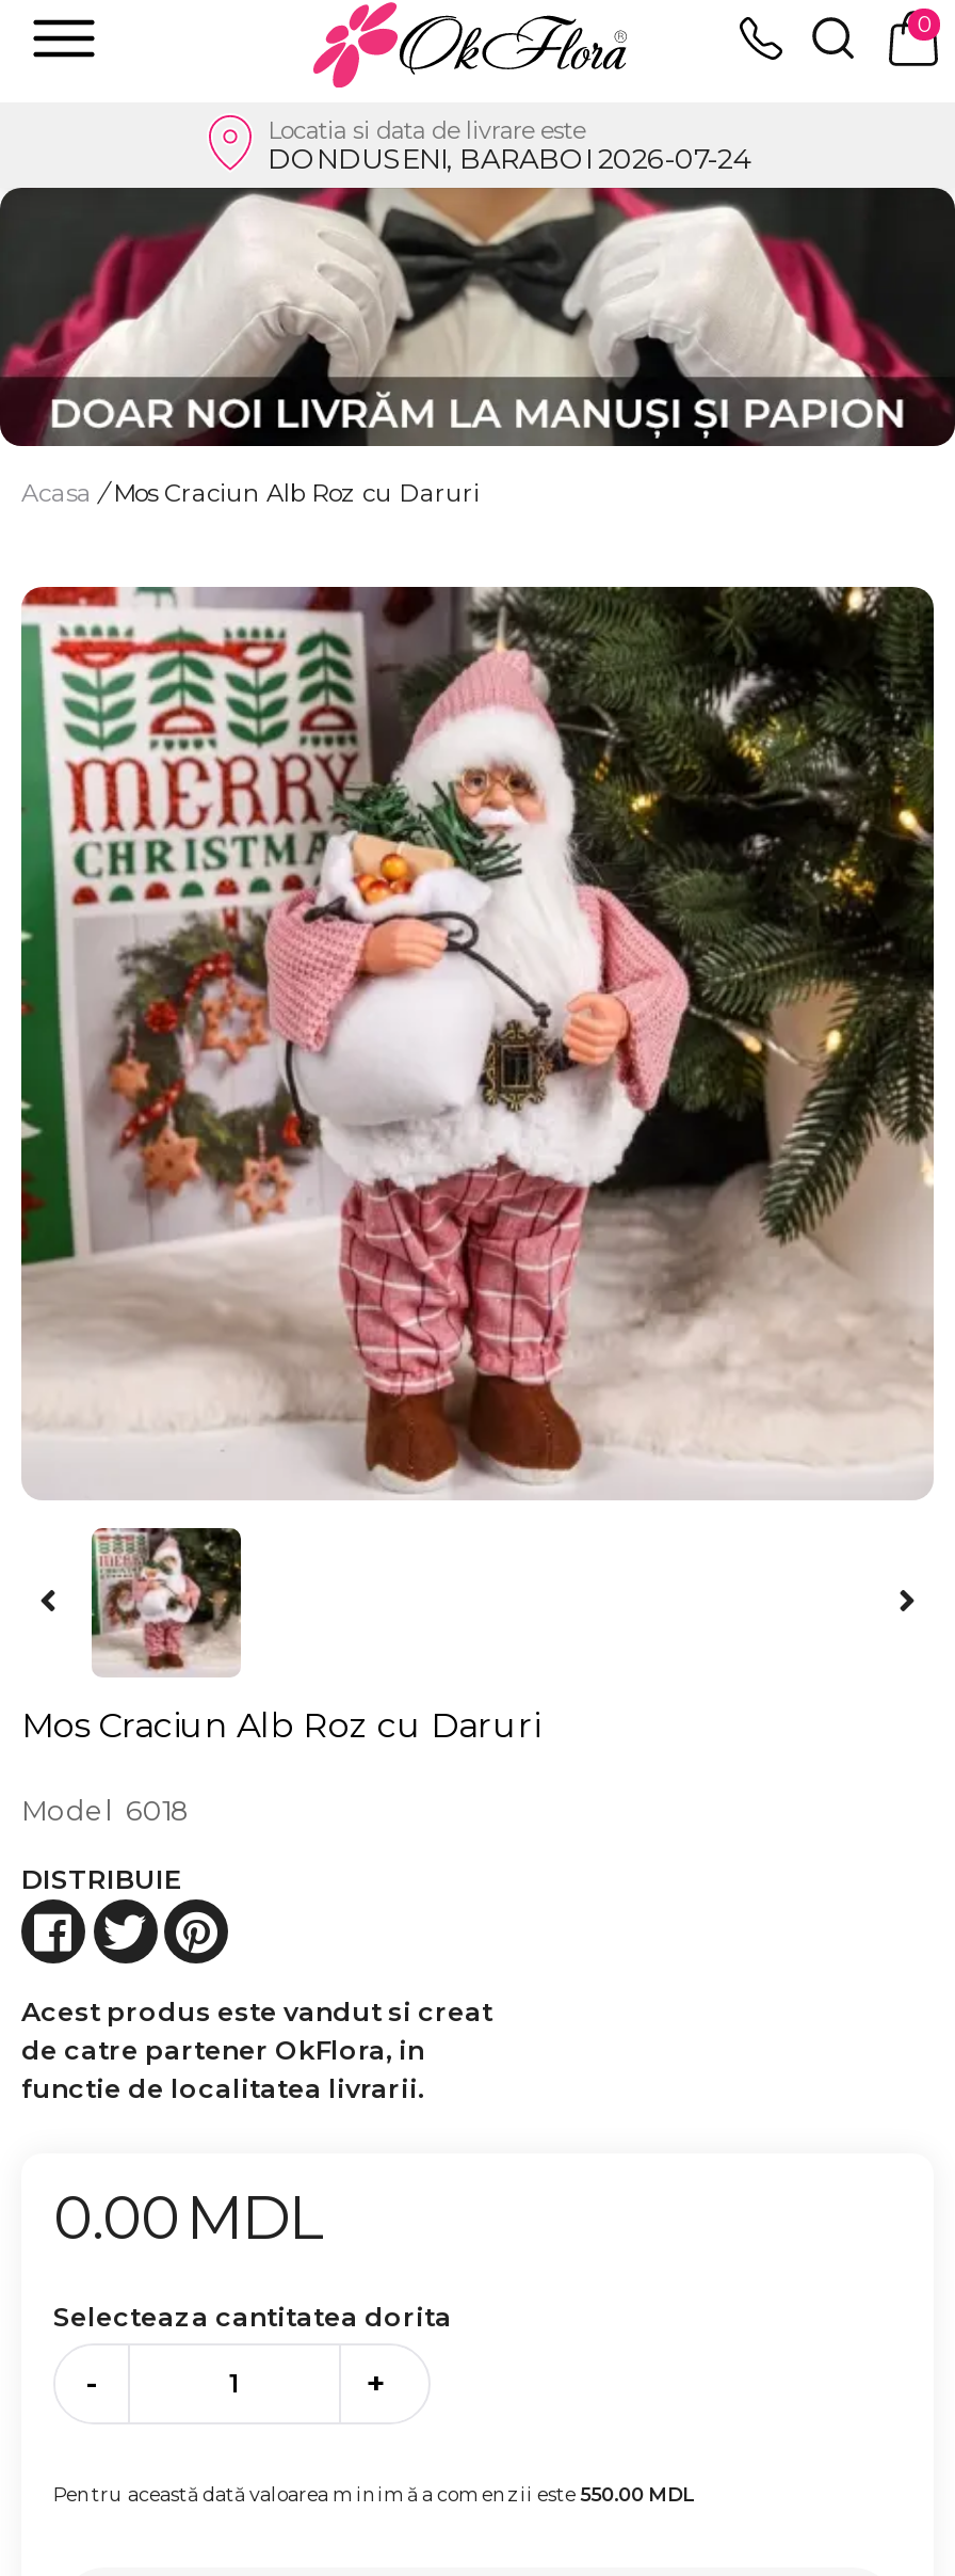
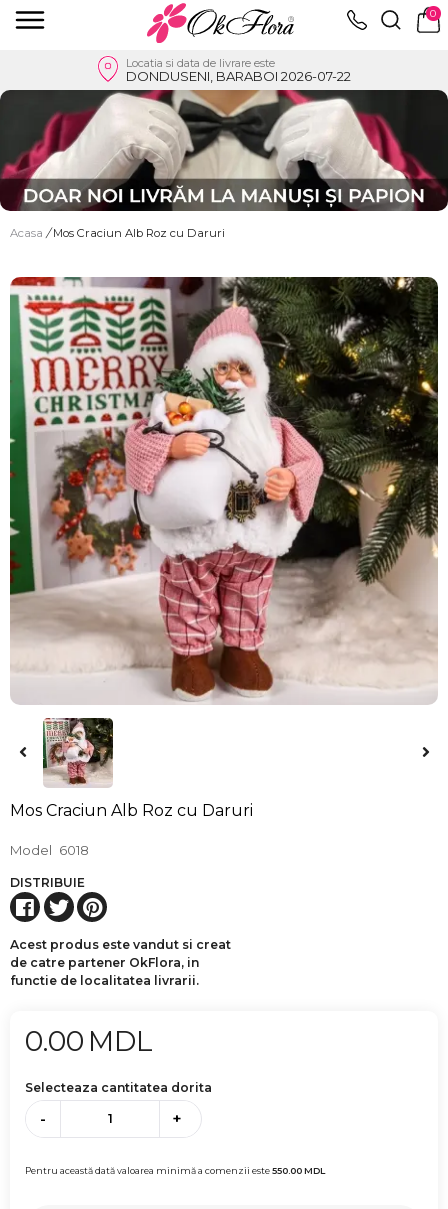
[268,140,749,174] DONDUSENI, BARABOI 2026-07-24 -> [126,68,351,84] DONDUSENI, BARABOI 2026-07-22

